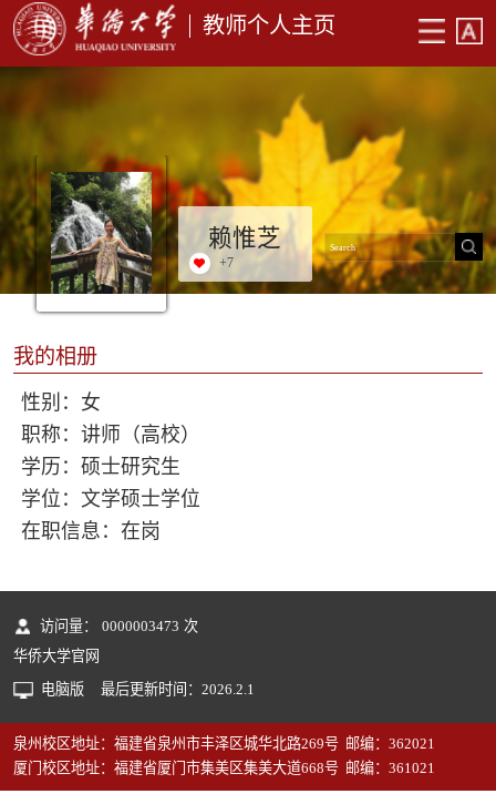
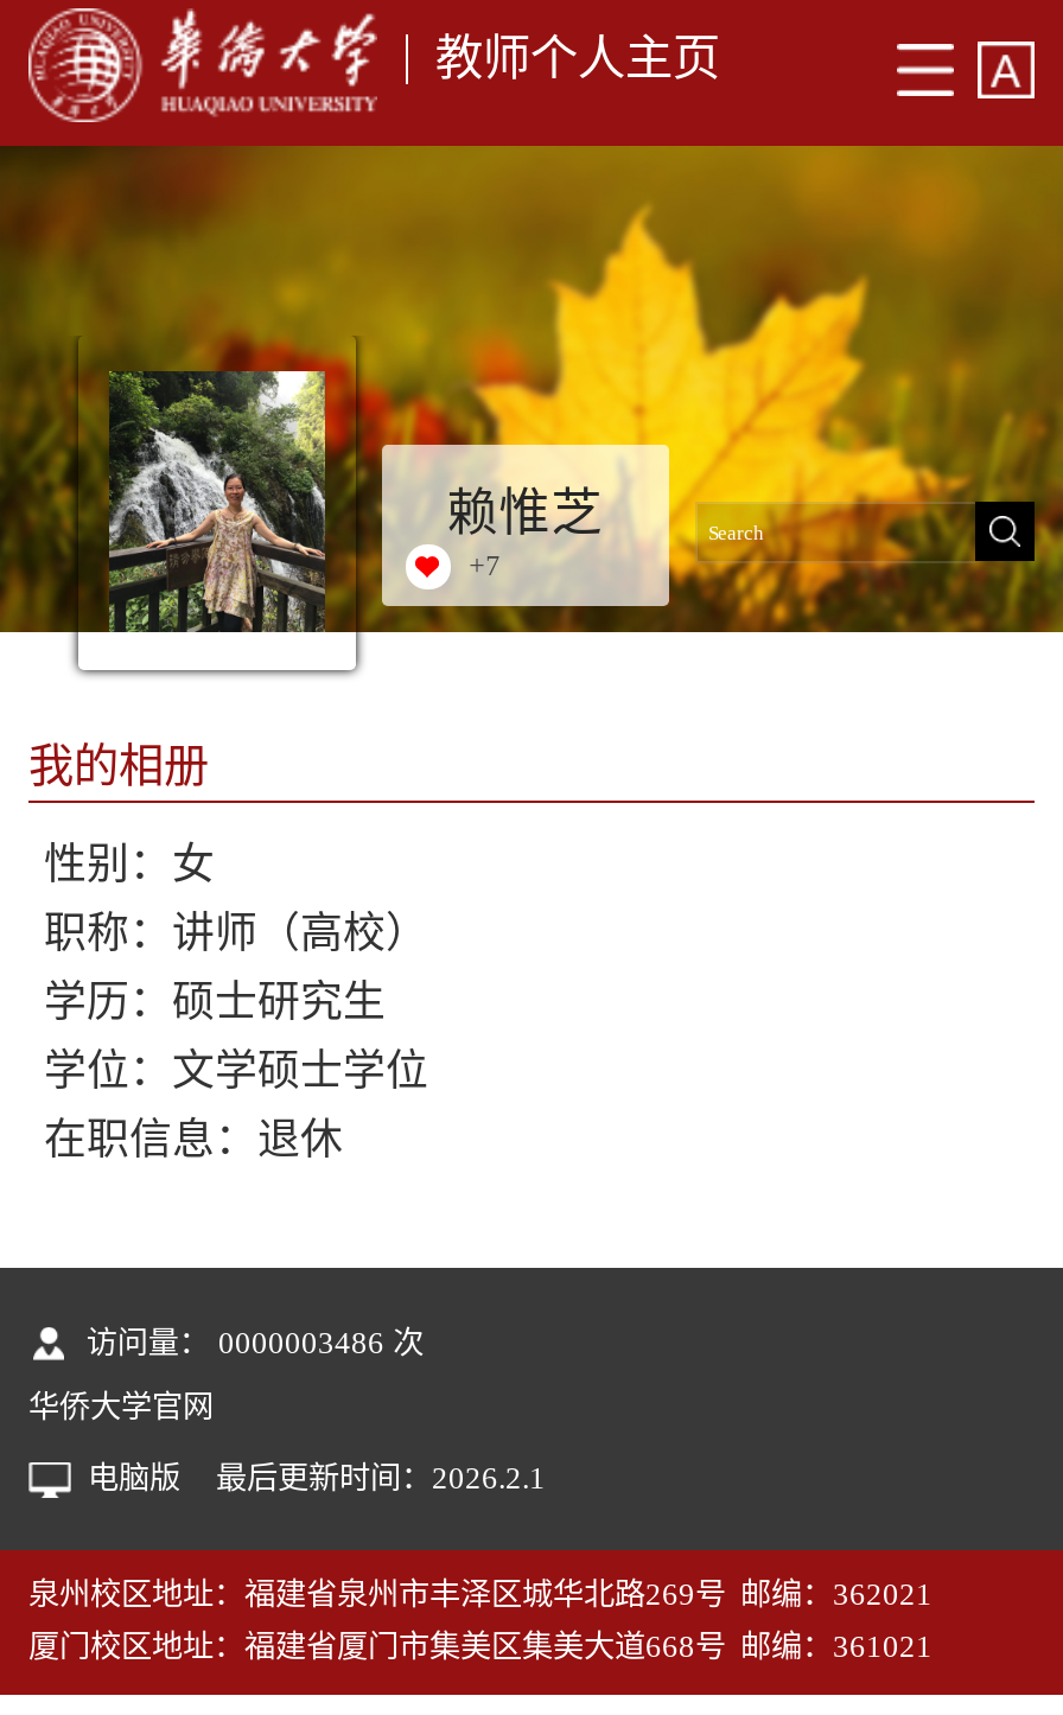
[20,520,160,542] 在职信息：在岗 -> [44,1116,343,1163] 在职信息：退休
[40,617,198,634] 访问量： 0000003473 次 -> [86,1324,424,1359] 访问量： 0000003486 次

